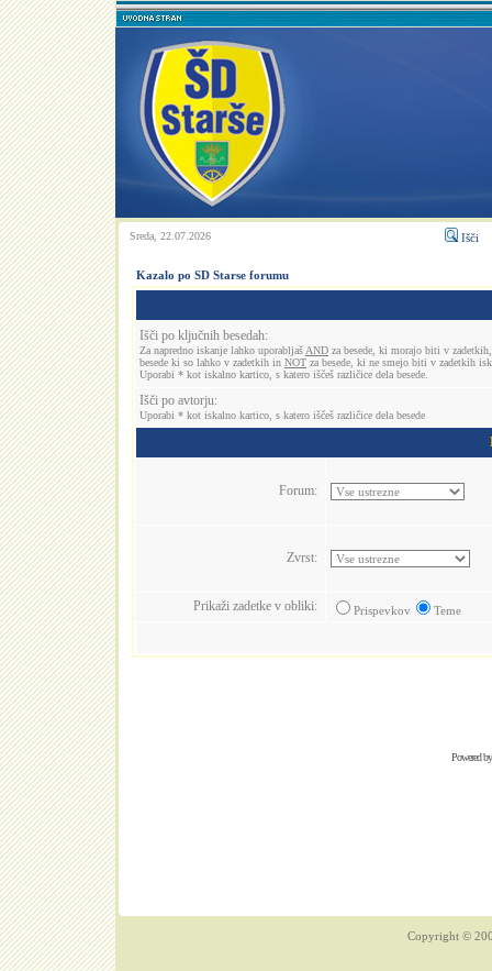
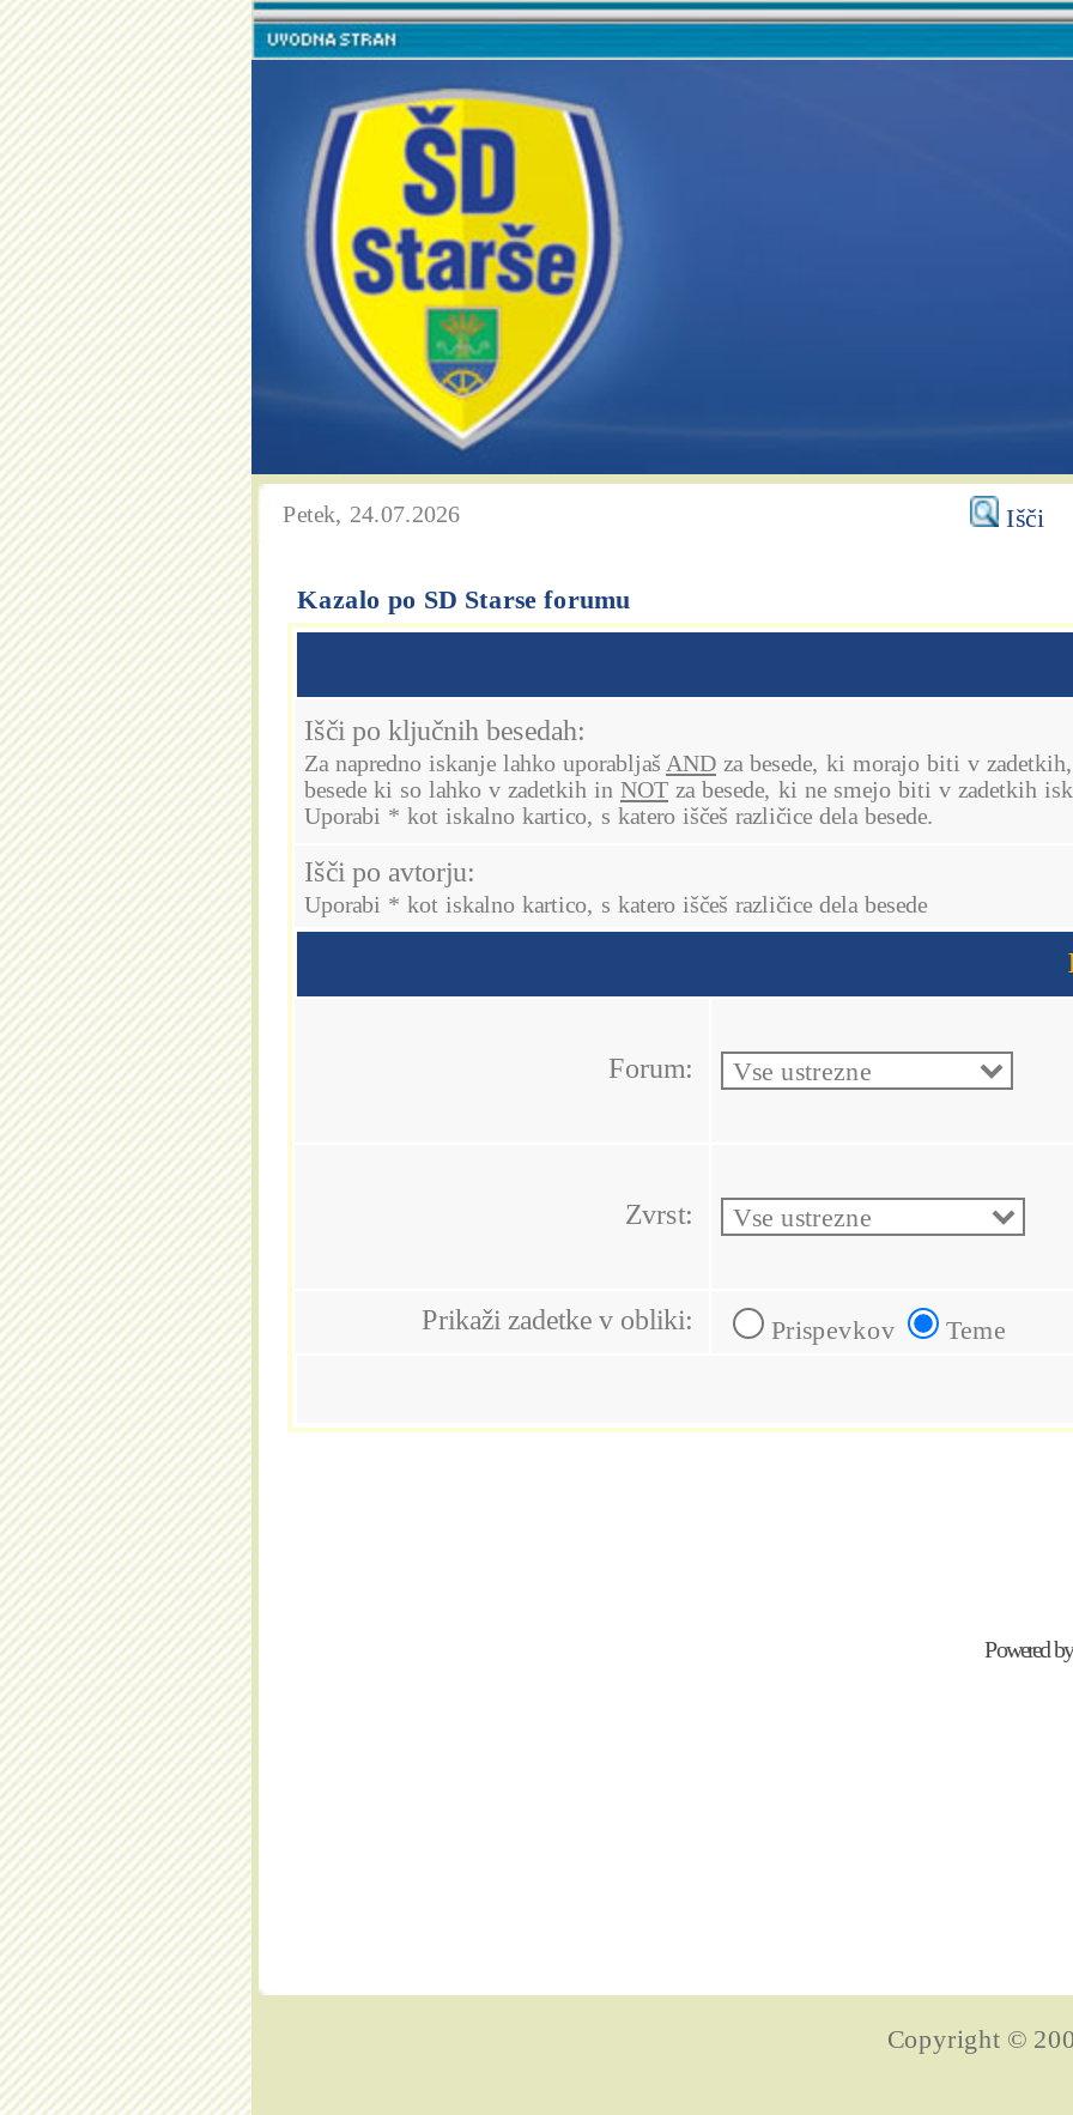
[130,230,211,242] Sreda, 22.07.2026 -> [283,501,460,527] Petek, 24.07.2026

